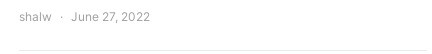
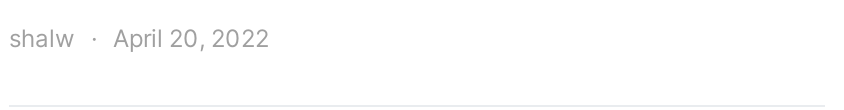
[19,9,150,24] shalw June 27, 2022 -> [9,23,269,53] shalw April 20, 2022

